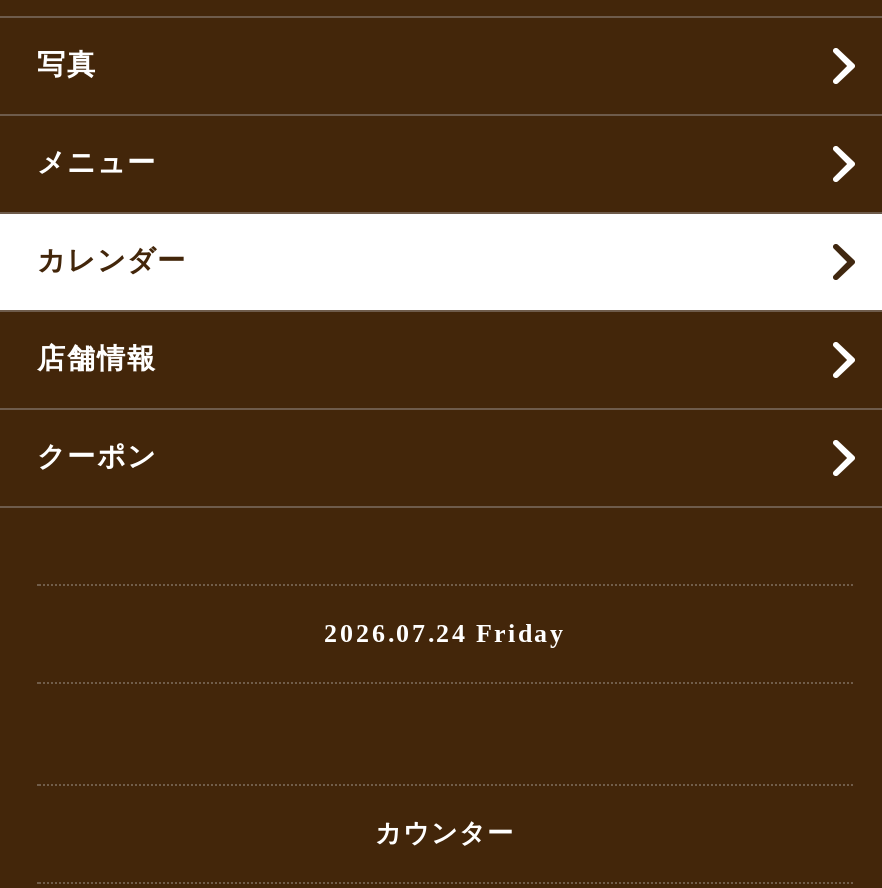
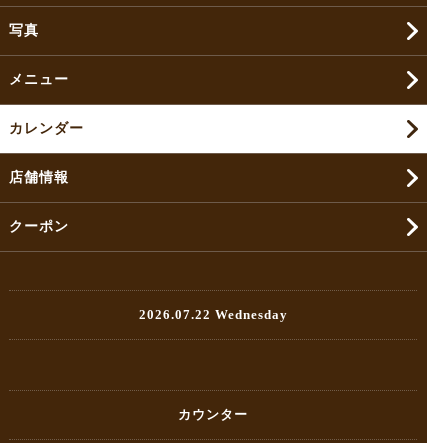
[324,618,566,648] 2026.07.24 Friday -> [138,307,287,322] 2026.07.22 Wednesday

